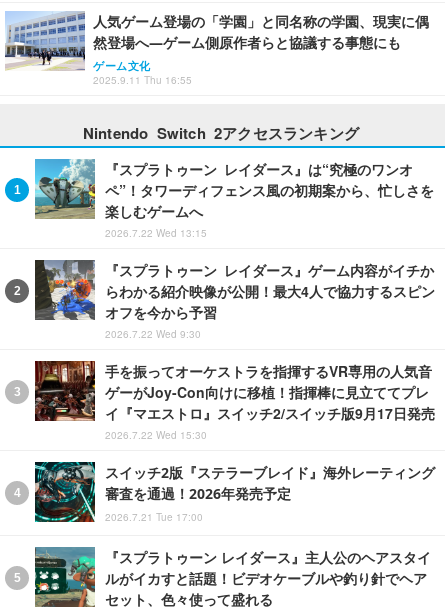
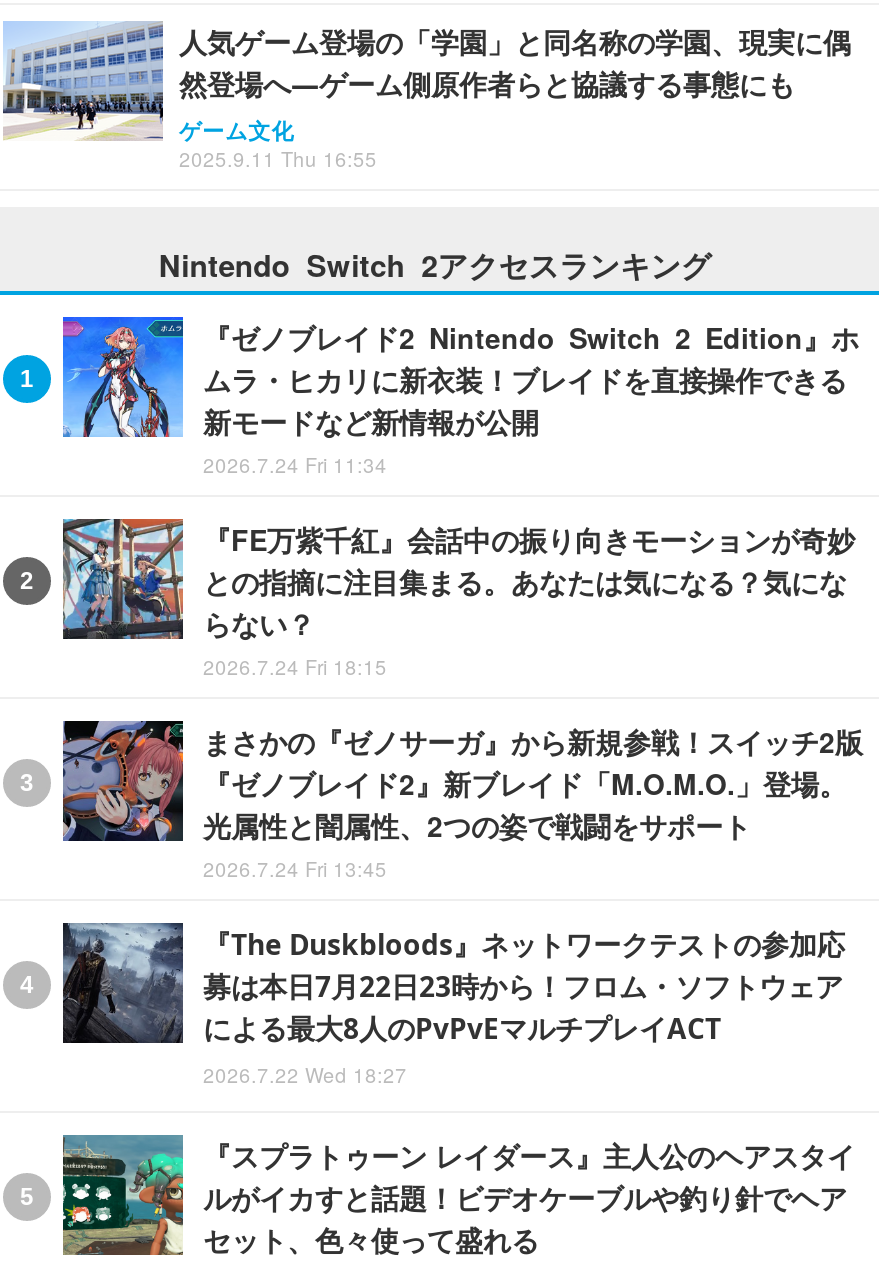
[34,159,413,220] [image] | 『スプラトゥーン レイダース』は“究極のワンオ -> [61,315,859,439] [image] | 『ゼノブレイド2 Nintendo Switch 2 Edition』ホ
[105,183,434,197] ペ”！タワーディフェンス風の初期案から、忙しさを -> [203,365,847,393] ムラ・ヒカリに新衣装！ブレイドを直接操作できる
[105,204,203,218] 楽しむゲームへ -> [203,407,539,435] 新モードなど新情報が公開
[105,226,207,240] 2026.7.22 Wed 13:15 -> [203,451,387,479] 2026.7.24 Fri 11:34
[35,259,434,320] [image] | 『スプラトゥーン レイダース』ゲーム内容がイチか -> [61,517,855,641] [image] | 『FE万紫千紅』会話中の振り向きモーションが奇妙
[105,284,435,298] らわかる紹介映像が公開！最大4人で協力するスピン -> [203,567,847,595] との指摘に注目集まる。あなたは気になる？気にな
[105,305,217,319] オフを今から予習 -> [203,609,315,637] らない？
[105,327,201,341] 2026.7.22 Wed 9:30 -> [203,653,387,681] 2026.7.24 Fri 18:15
[34,360,432,422] [image] | 手を振ってオーケストラを指揮するVR専用の人気音 -> [61,719,863,843] [image] | まさかの『ゼノサーガ』から新規参戦！スイッチ2版
[105,385,429,399] ゲーがJoy-Con向けに移植！指揮棒に見立ててプレ -> [203,769,847,797] 『ゼノブレイド2』新ブレイド「M.O.M.O.」登場。
[105,406,435,420] イ『マエストロ』スイッチ2/スイッチ版9月17日発売 -> [203,811,751,839] 光属性と闇属性、2つの姿で戦闘をサポート
[105,428,207,442] 2026.7.22 Wed 15:30 -> [203,855,387,883] 2026.7.24 Fri 13:45
[34,461,435,524] [image] | スイッチ2版『ステラーブレイド』海外レーティング | 審査を通過！2026年発売予定 | 2026.7.21 Tue 17:00 -> [61,921,845,1089] [image] | 『The Duskbloods』ネットワークテストの参加応 | 募は本日7月22日23時から！フロム・ソフトウェア | による最大8人のPvPvEマルチプレイACT | 2026.7.22 Wed 18:27

